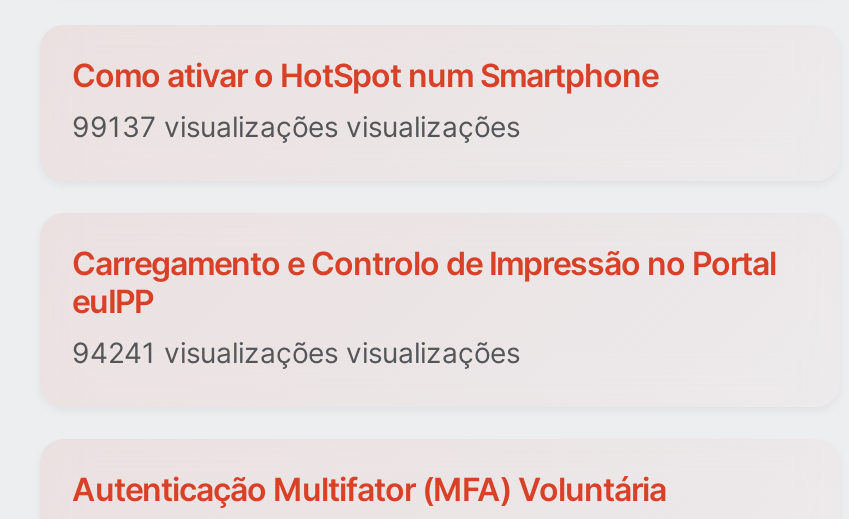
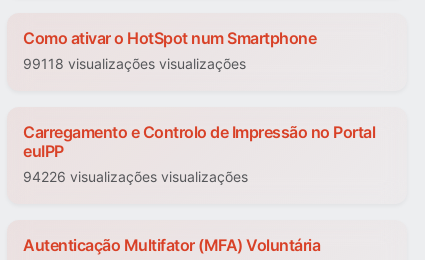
[72,110,520,144] 99137 visualizações visualizações -> [23,55,246,72] 99118 visualizações visualizações
[72,336,520,370] 94241 visualizações visualizações -> [23,168,248,185] 94226 visualizações visualizações

